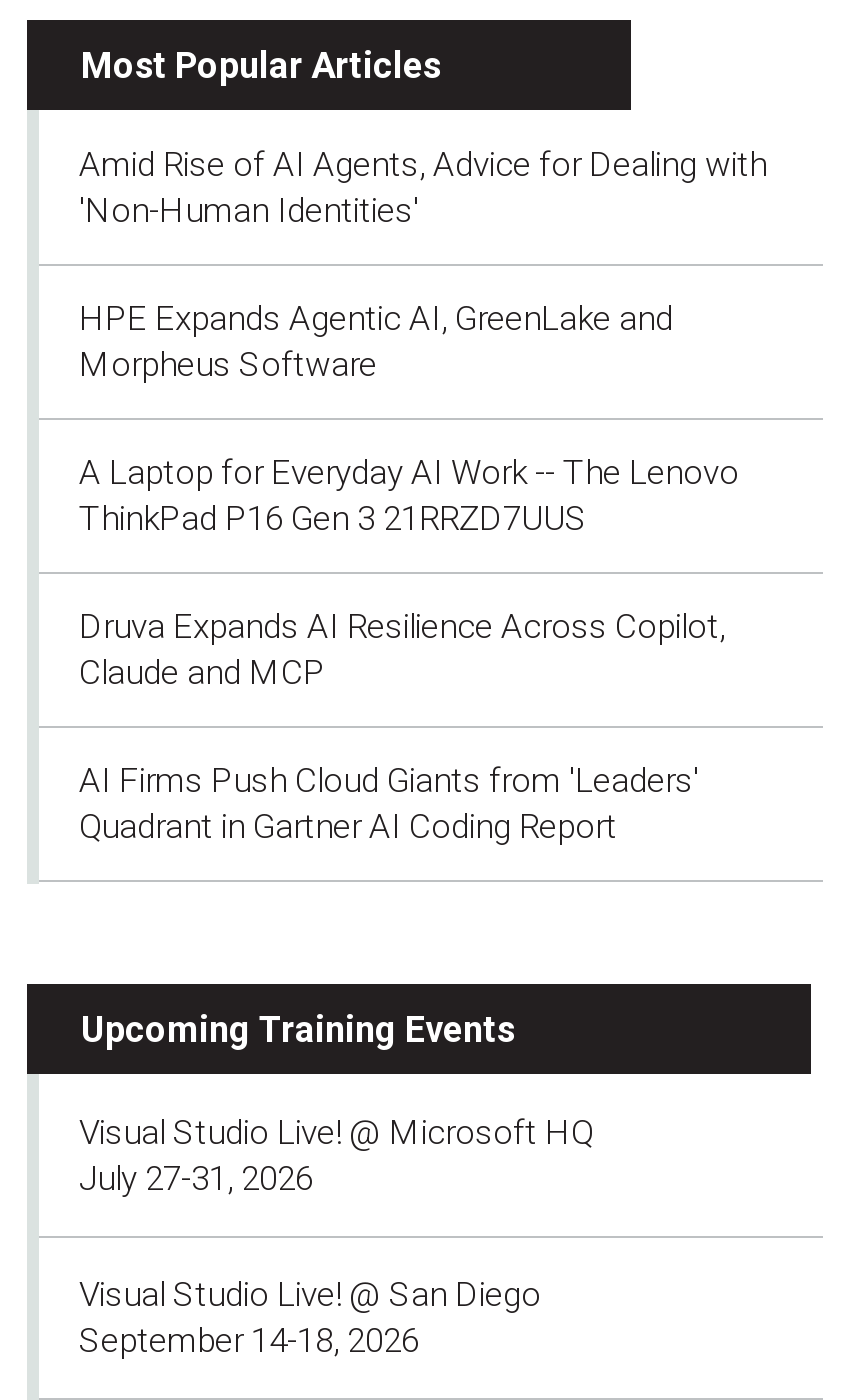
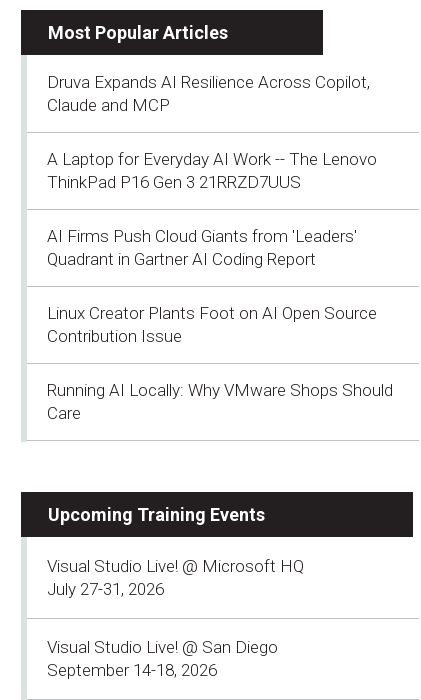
[79,143,767,383] Amid Rise of AI Agents, Advice for Dealing with | 'Non-Human Identities' | HPE Expands Agentic AI, GreenLake and | Morpheus Software -> none
moved [79,451,739,537] -> [47,148,377,191]: A Laptop for Everyday AI Work -- The Lenovo | ThinkPad P16 Gen 3 21RRZD7UUS
moved [79,605,725,691] -> [47,71,370,114]: Druva Expands AI Resilience Across Copilot, | Claude and MCP
moved [79,759,699,845] -> [47,225,357,268]: AI Firms Push Cloud Giants from 'Leaders' | Quadrant in Gartner AI Coding Report
none -> [47,302,393,422] Linux Creator Plants Foot on AI Open Source | Contribution Issue | Running AI Locally: Why VMware Shops Should | Care

